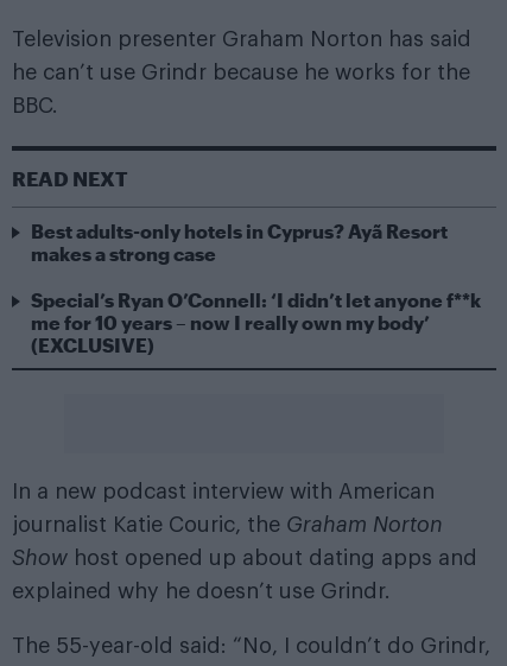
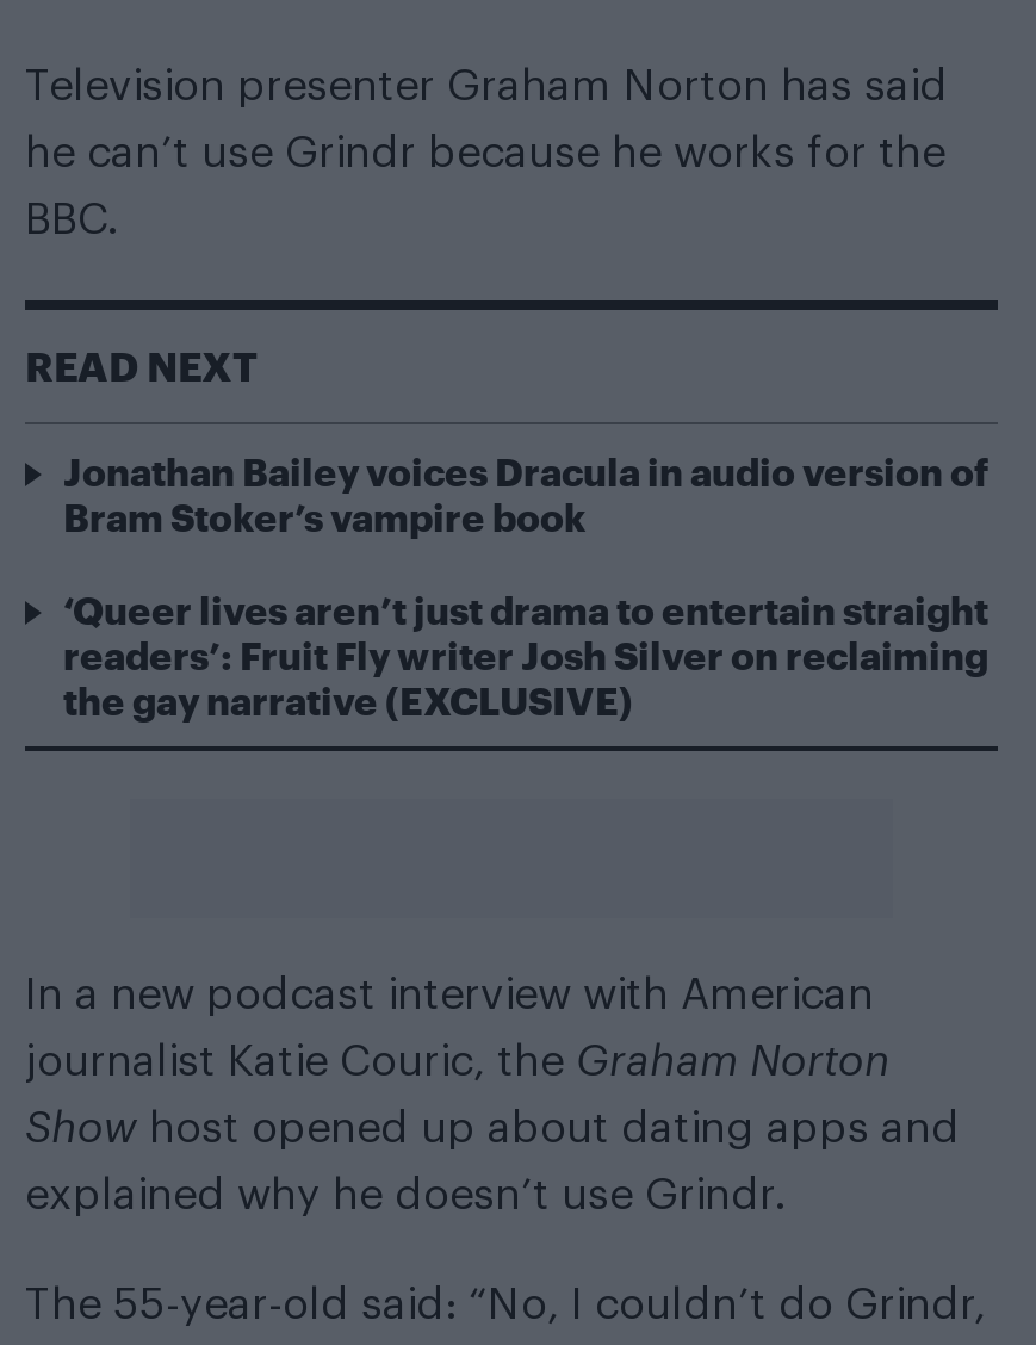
[31,220,448,265] Best adults-only hotels in Cyprus? Ayã Resort | makes a strong case -> [63,449,988,539] Jonathan Bailey voices Dracula in audio version of | Bram Stoker’s vampire book
[31,289,481,356] Special’s Ryan O’Connell: ‘I didn’t let anyone f**k | me for 10 years – now I really own my body’ | (EXCLUSIVE) -> [63,587,988,723] ‘Queer lives aren’t just drama to entertain straight | readers’: Fruit Fly writer Josh Silver on reclaiming | the gay narrative (EXCLUSIVE)

